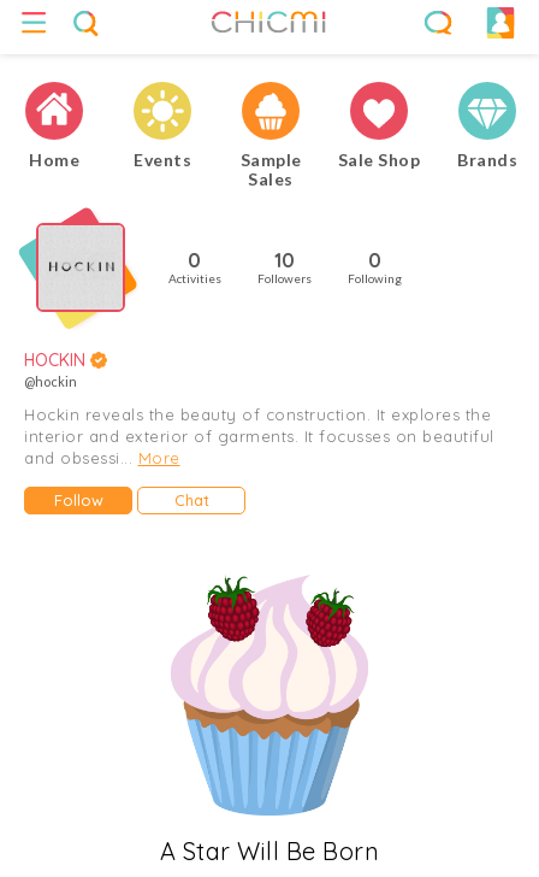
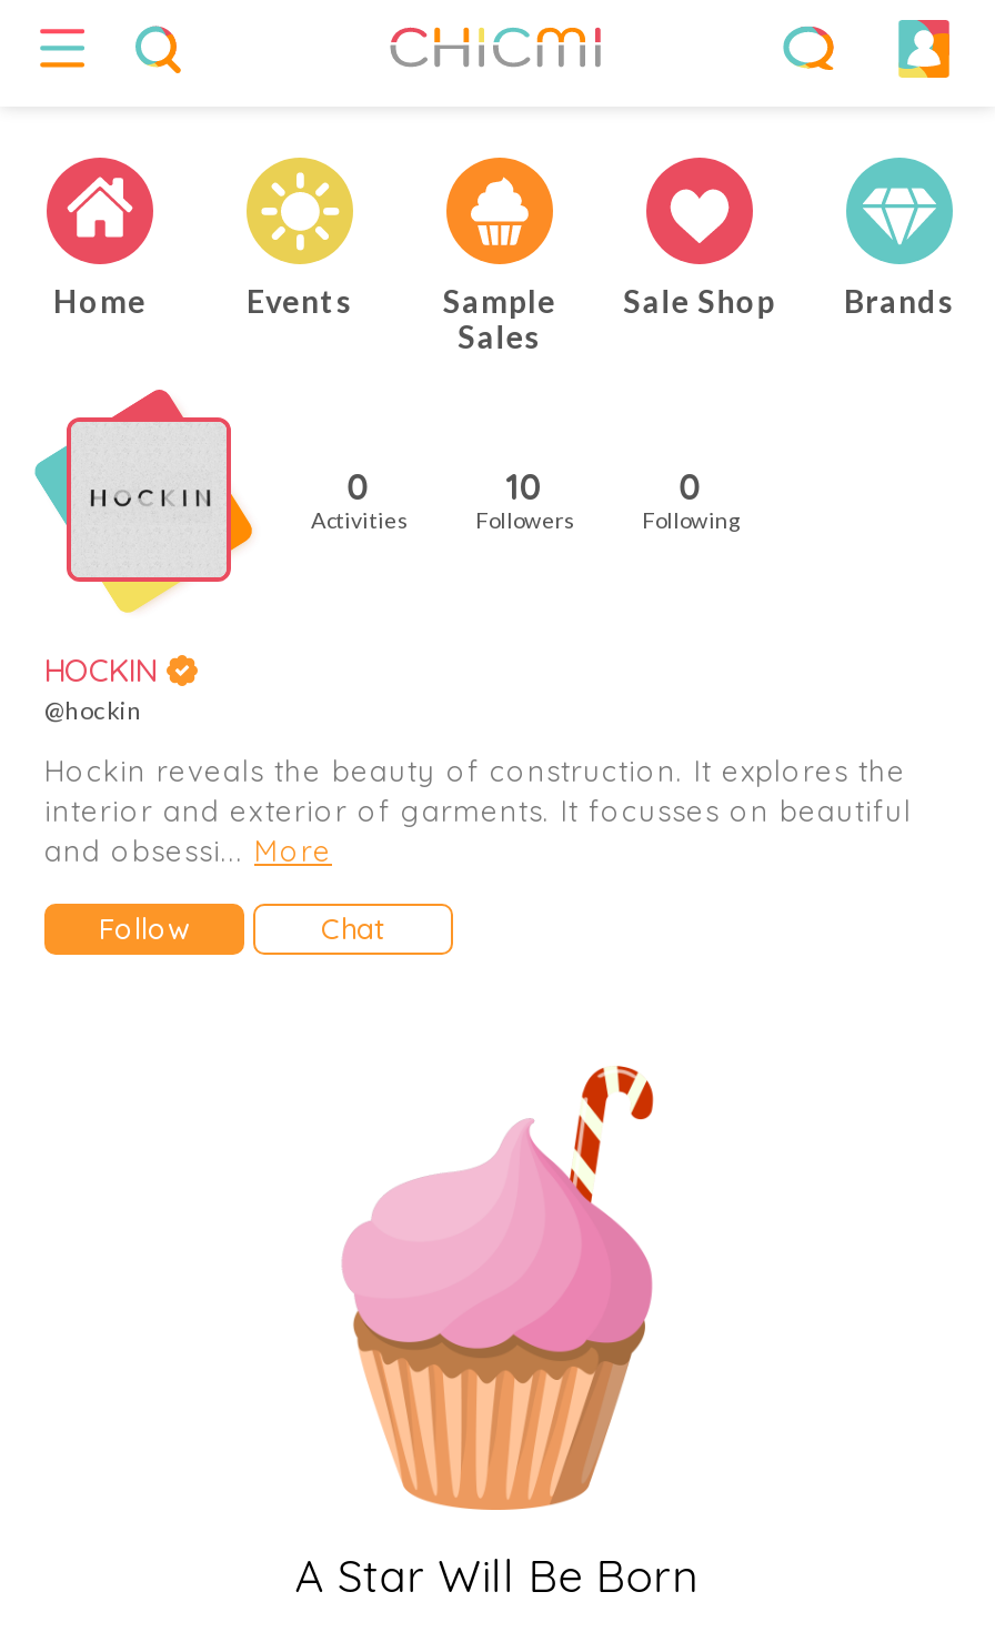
[171,575,368,817] [image] -> [318,1064,677,1512] [image]

